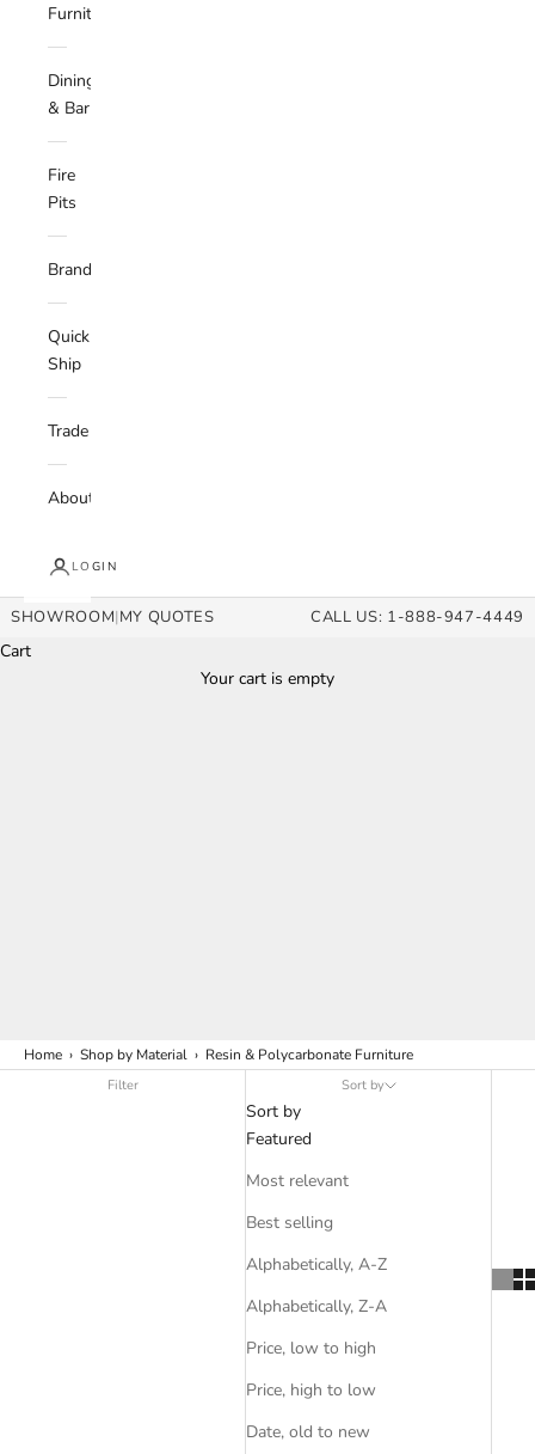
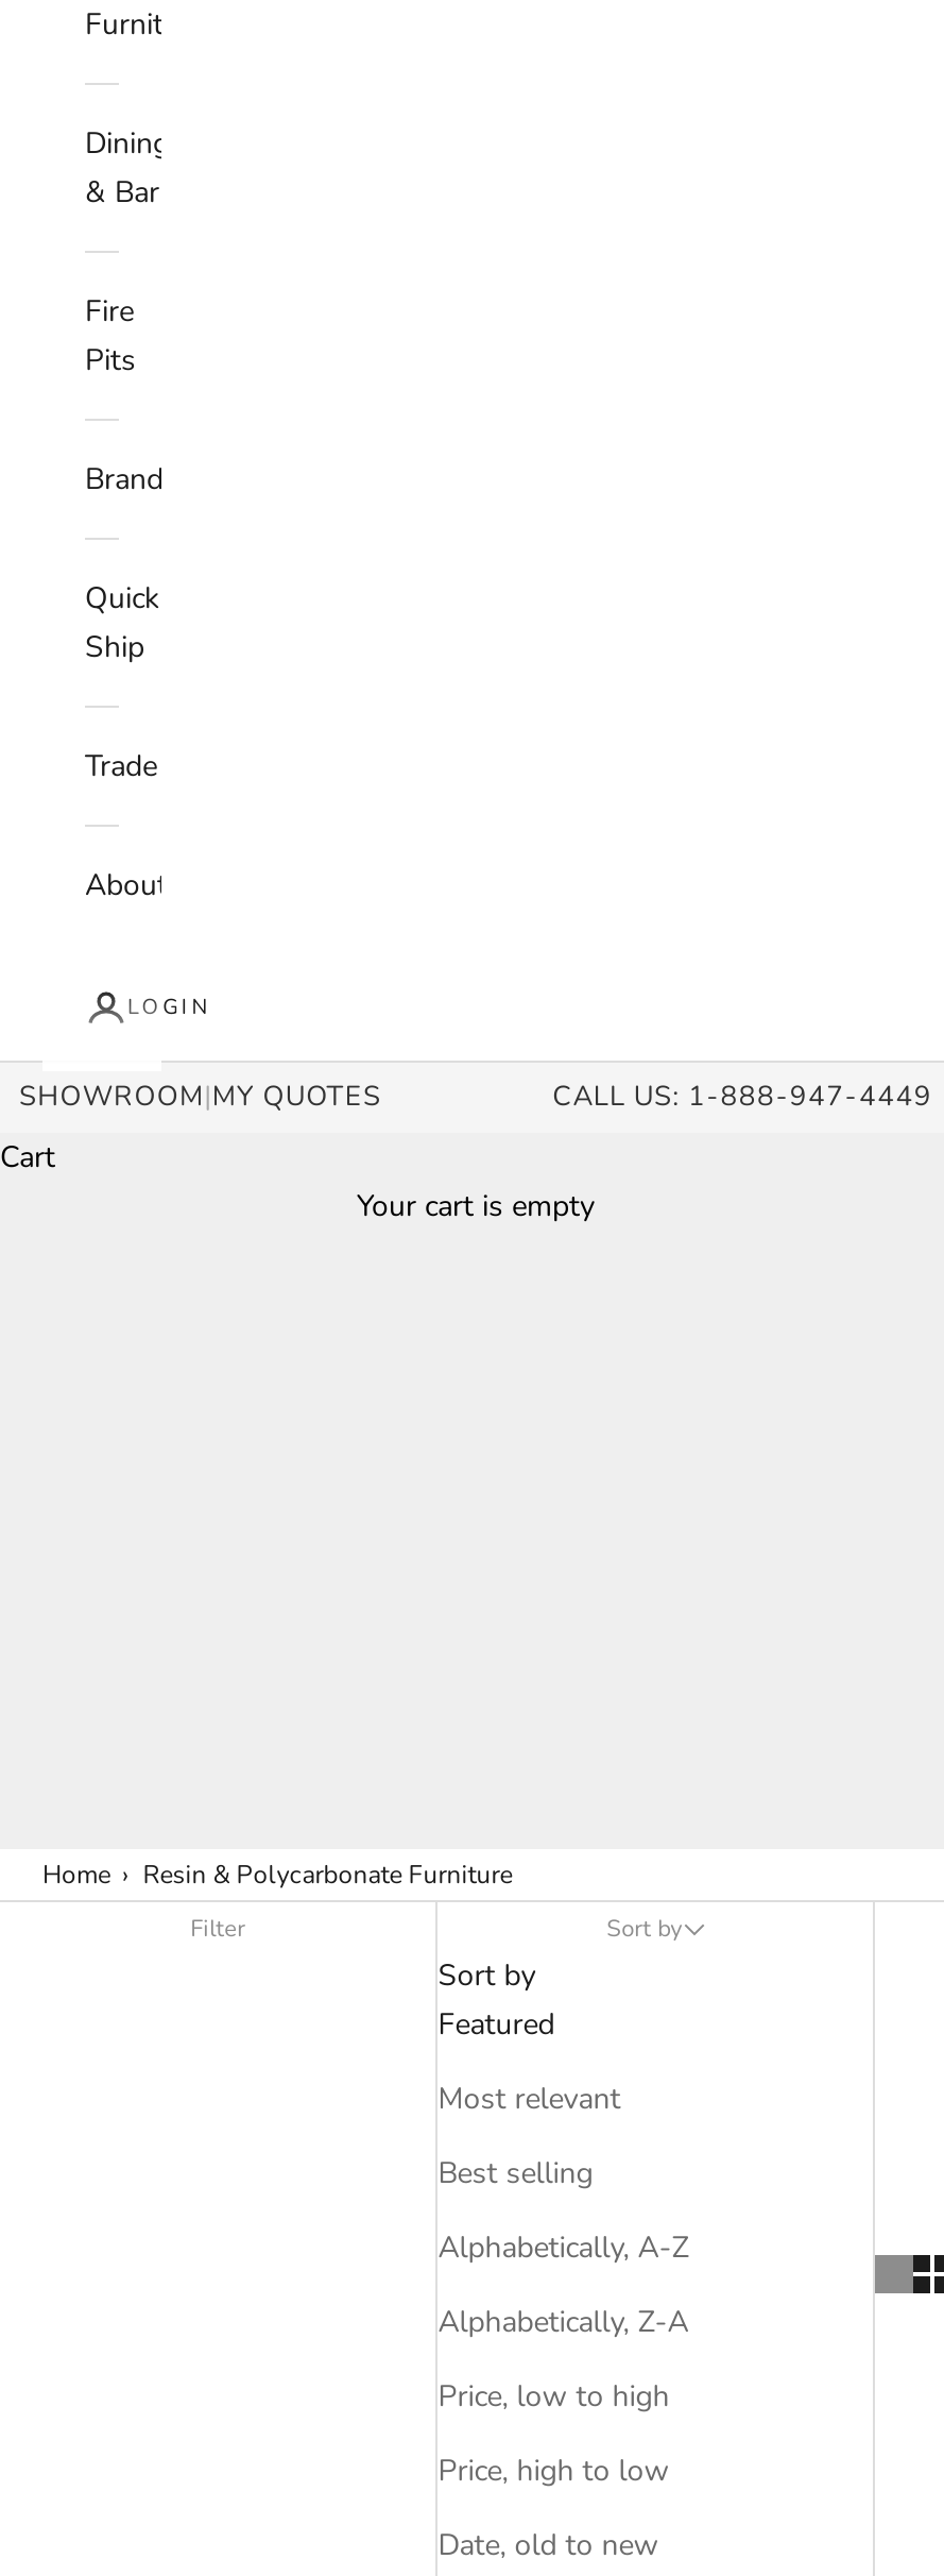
[24,1045,414,1065] Home › Shop by Material › Resin & Polycarbonate Furniture -> [42,1858,512,1892] Home › Resin & Polycarbonate Furniture

